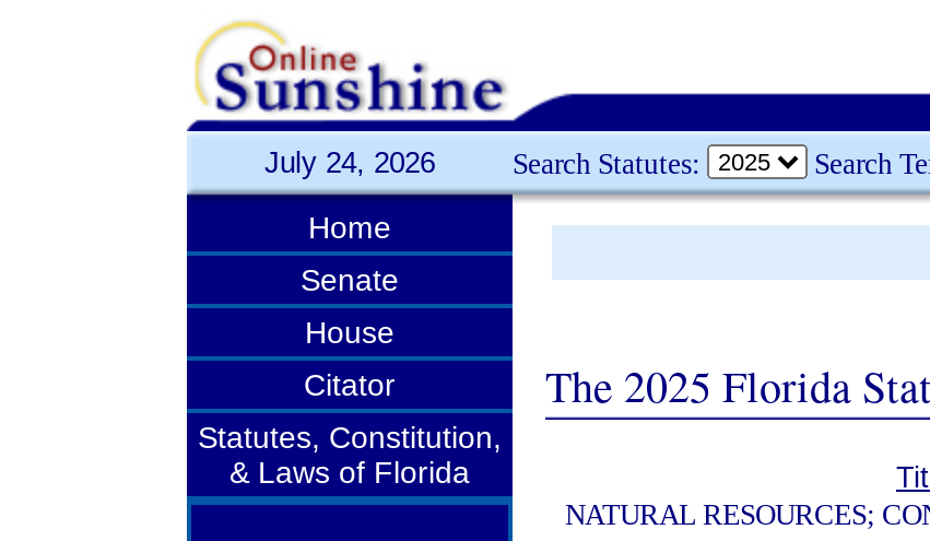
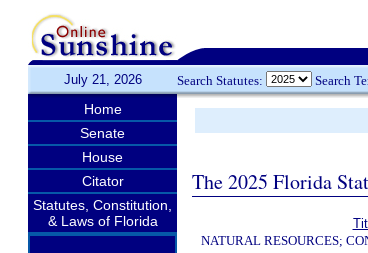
[264,146,435,179] July 24, 2026 -> [63,72,141,87] July 21, 2026

